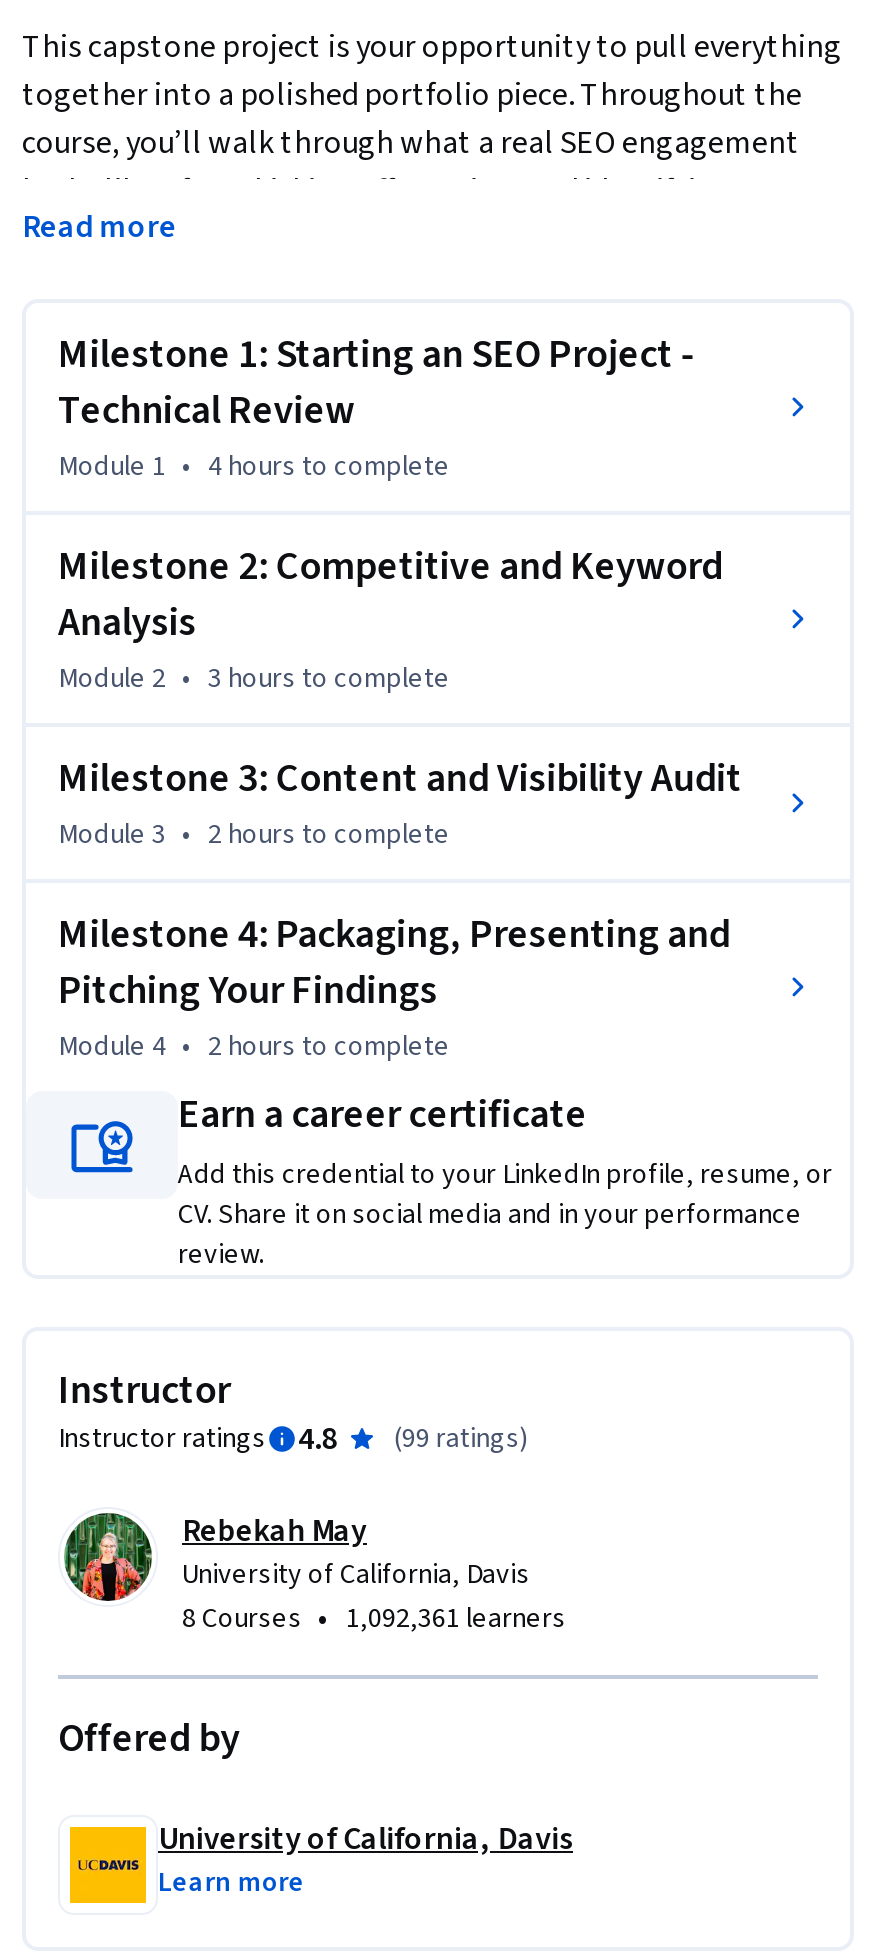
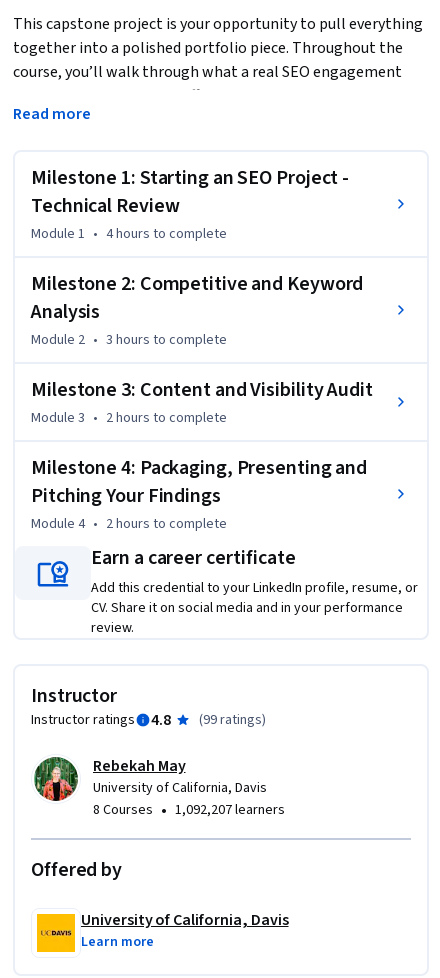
[182,1598,566,1642] 8 Courses • 1,092,361 learners -> [93,799,285,821] 8 Courses • 1,092,207 learners

